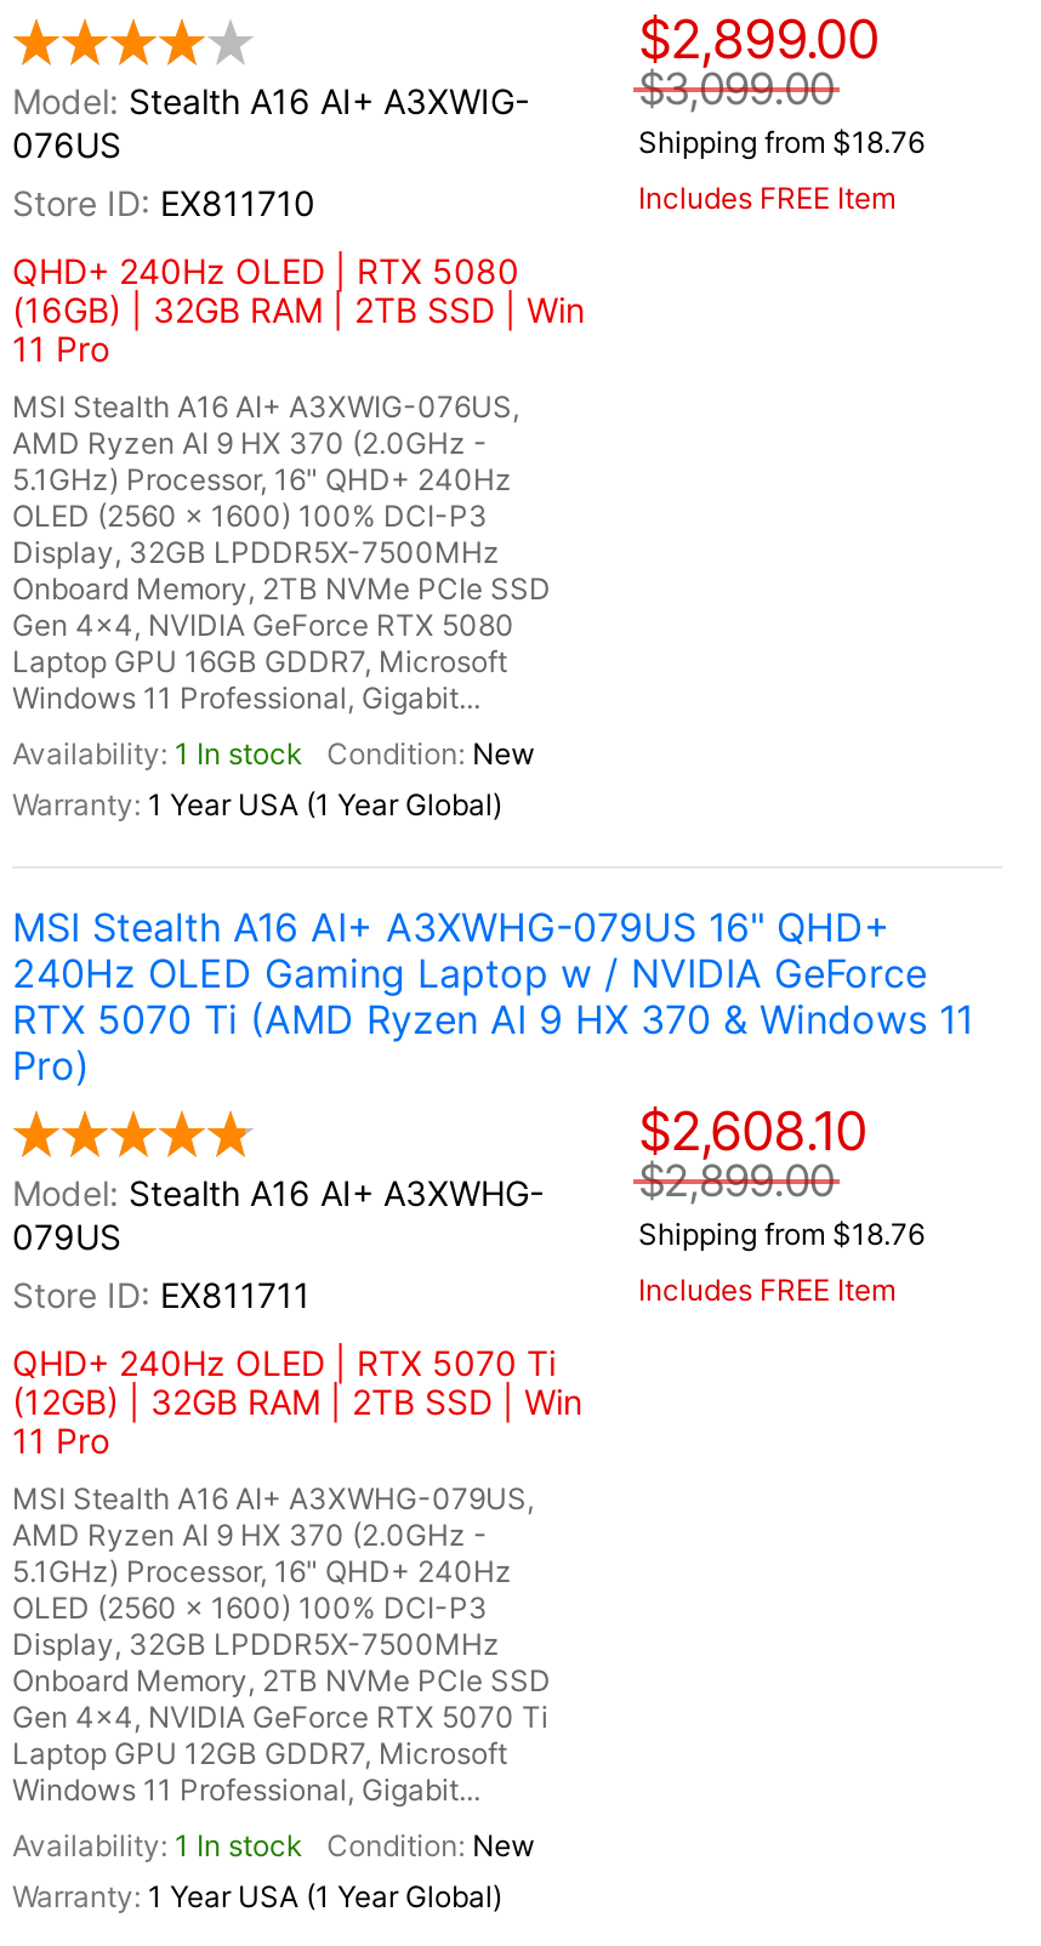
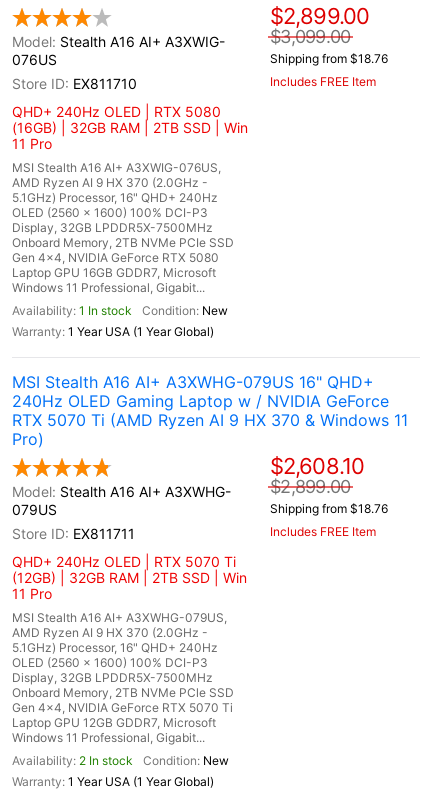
[175,1827,303,1864] 1 In stock -> [79,753,133,768] 2 In stock

